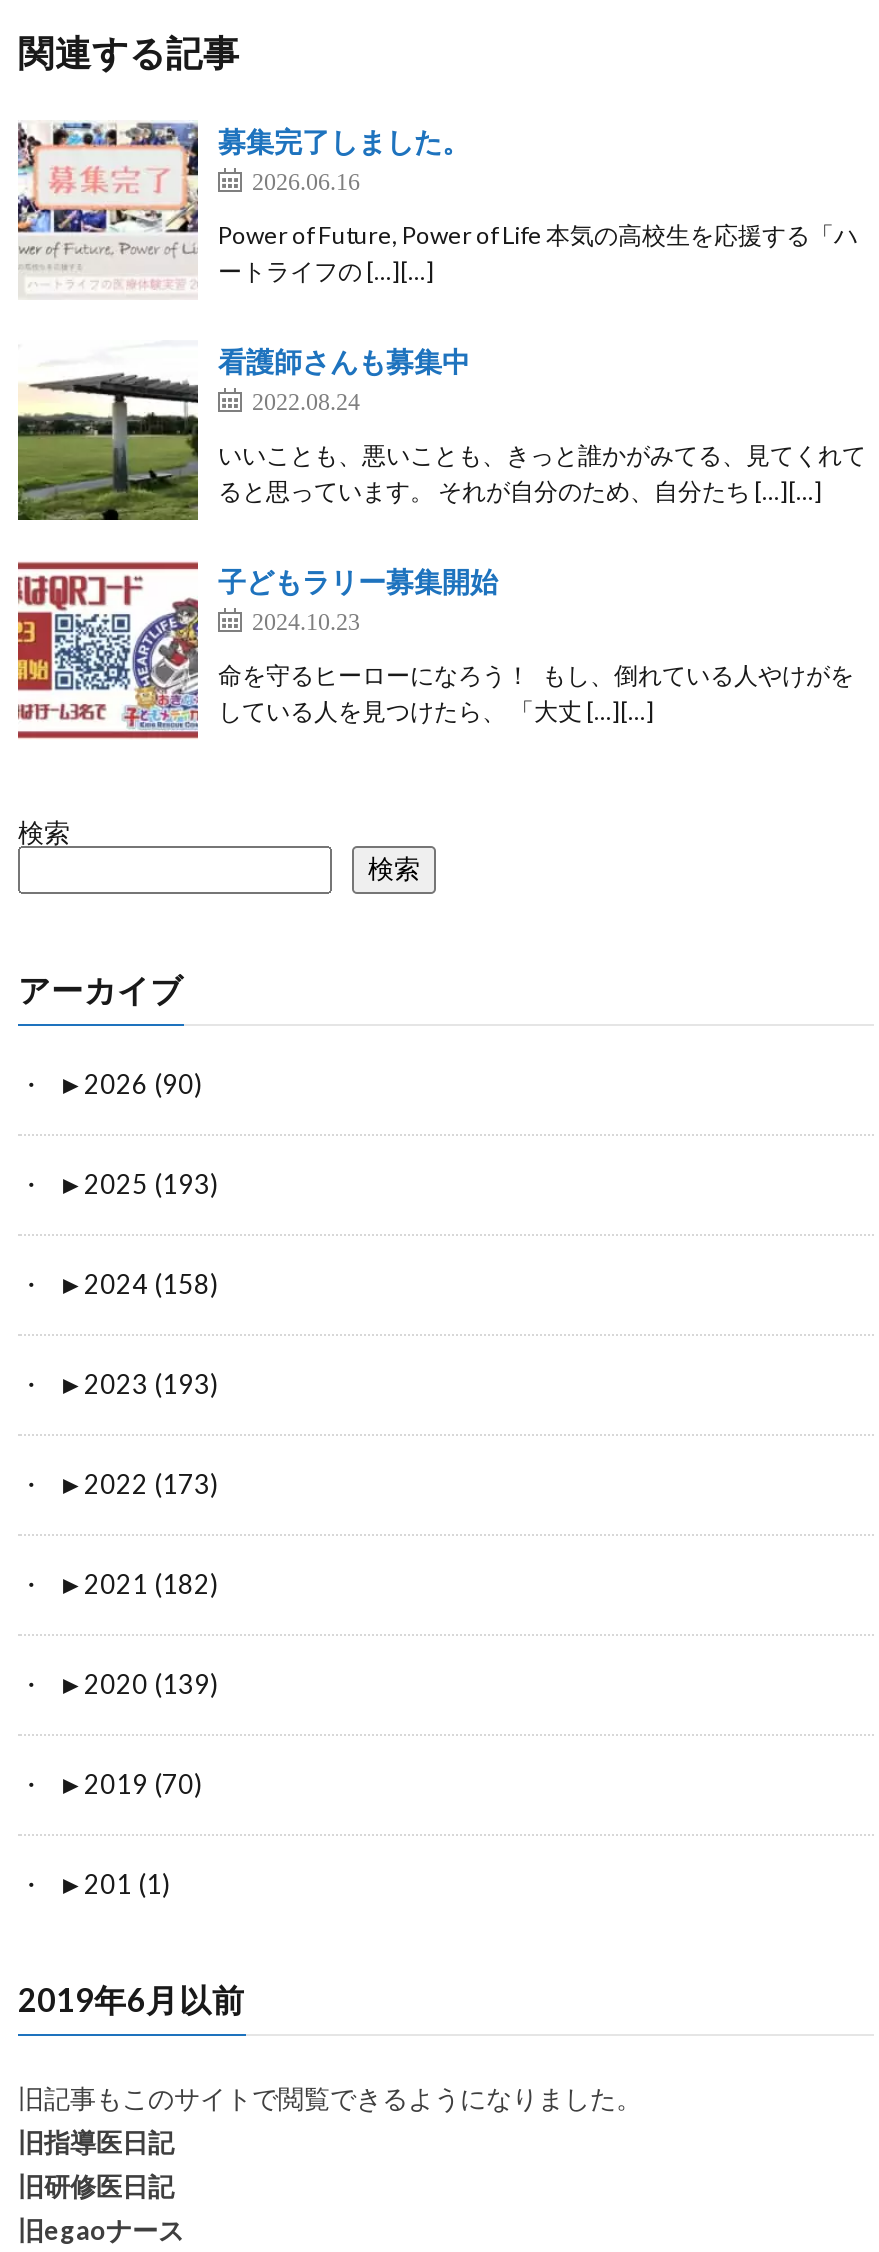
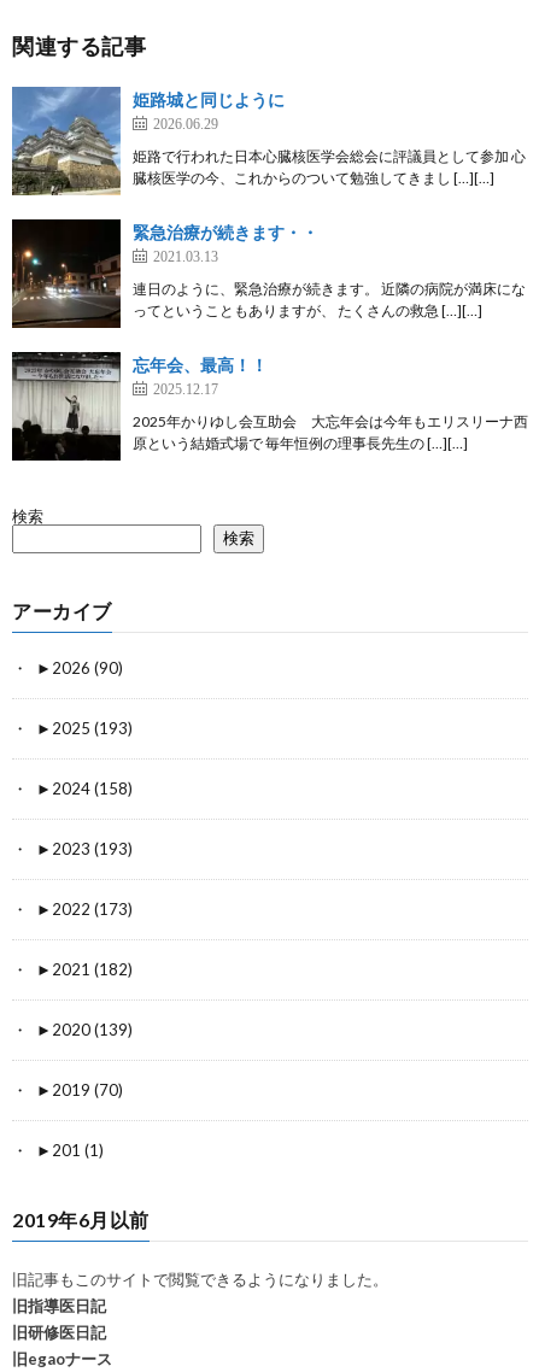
[16,120,470,300] [image] | 募集完了しました。 | 2026.06.16 -> [11,86,285,197] [image] | 姫路城と同じように | 2026.06.29
[218,220,858,286] Power of Future, Power of Life 本気の高校生を応援する「ハ | ートライフの […][…] -> [133,147,526,187] 姫路で行われた日本心臓核医学会総会に評議員として参加 心 | 臓核医学の今、これからのついて勉強してきまし […][…]
[16,340,470,522] [image] | 看護師さんも募集中 | 2022.08.24 -> [11,218,318,328] [image] | 緊急治療が続きます・・ | 2021.03.13
[218,440,866,506] いいことも、悪いことも、きっと誰かがみてる、見てくれて | ると思っています。 それが自分のため、自分たち […][…] -> [133,280,526,319] 連日のように、緊急治療が続きます。 近隣の病院が満床にな | ってということもありますが、 たくさんの救急 […][…]
[16,560,498,740] [image] | 子どもラリー募集開始 | 2024.10.23 -> [11,351,268,462] [image] | 忘年会、最高！！ | 2025.12.17
[218,660,854,726] 命を守るヒーローになろう！ もし、倒れている人やけがを | している人を見つけたら、 「大丈 […][…] -> [133,412,528,452] 2025年かりゆし会互助会 大忘年会は今年もエリスリーナ西 | 原という結婚式場で 毎年恒例の理事長先生の […][…]

